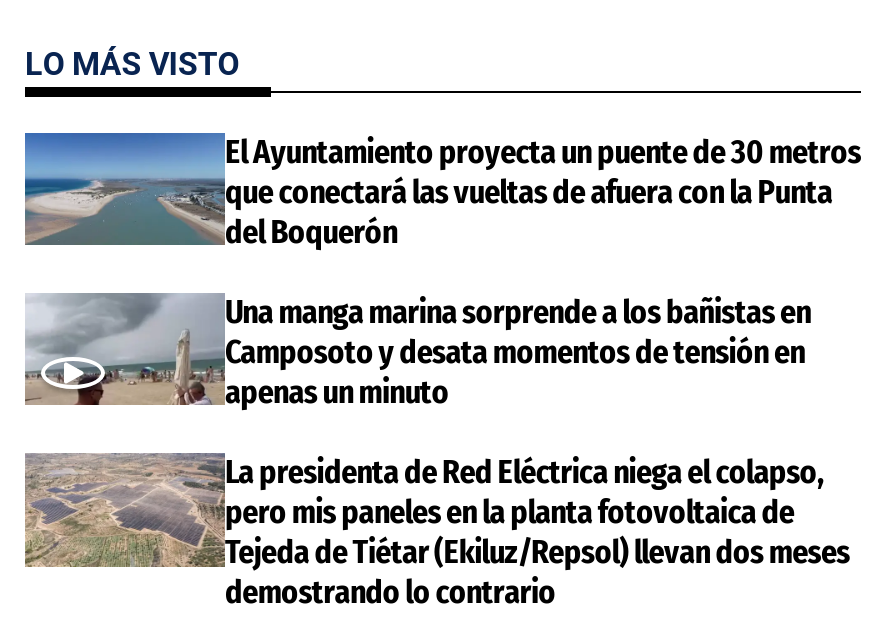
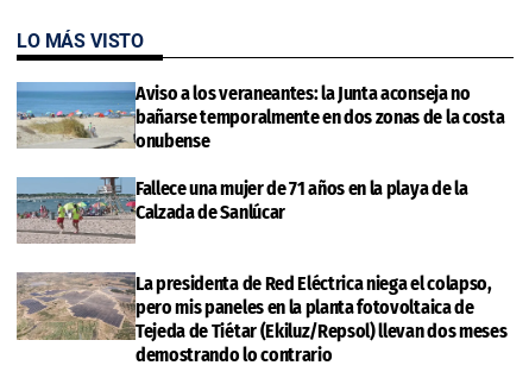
[23,133,861,251] [image] | El Ayuntamiento proyecta un puente de 30 metros | que conectará las vueltas de afuera con la Punta | del Boquerón -> [17,82,504,152] [image] | Aviso a los veraneantes: la Junta aconseja no | bañarse temporalmente en dos zonas de la costa | onubense
[27,293,811,411] [image] | Una manga marina sorprende a los bañistas en | Camposoto y desata momentos de tensión en | apenas un minuto -> [17,176,468,242] [image] | Fallece una mujer de 71 años en la playa de la | Calzada de Sanlúcar

